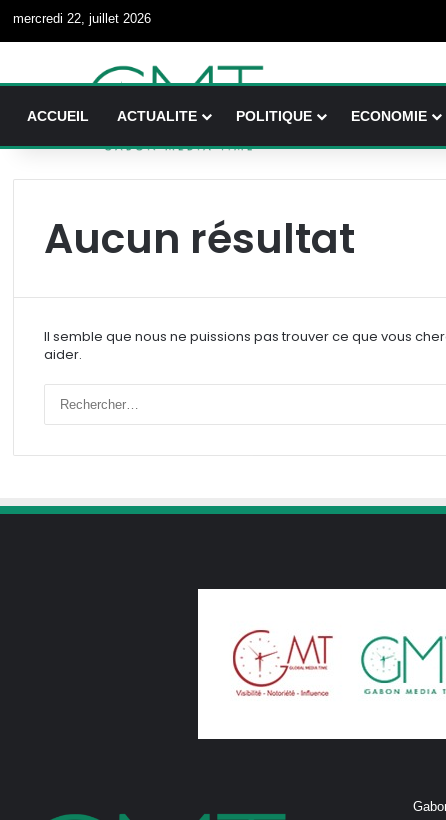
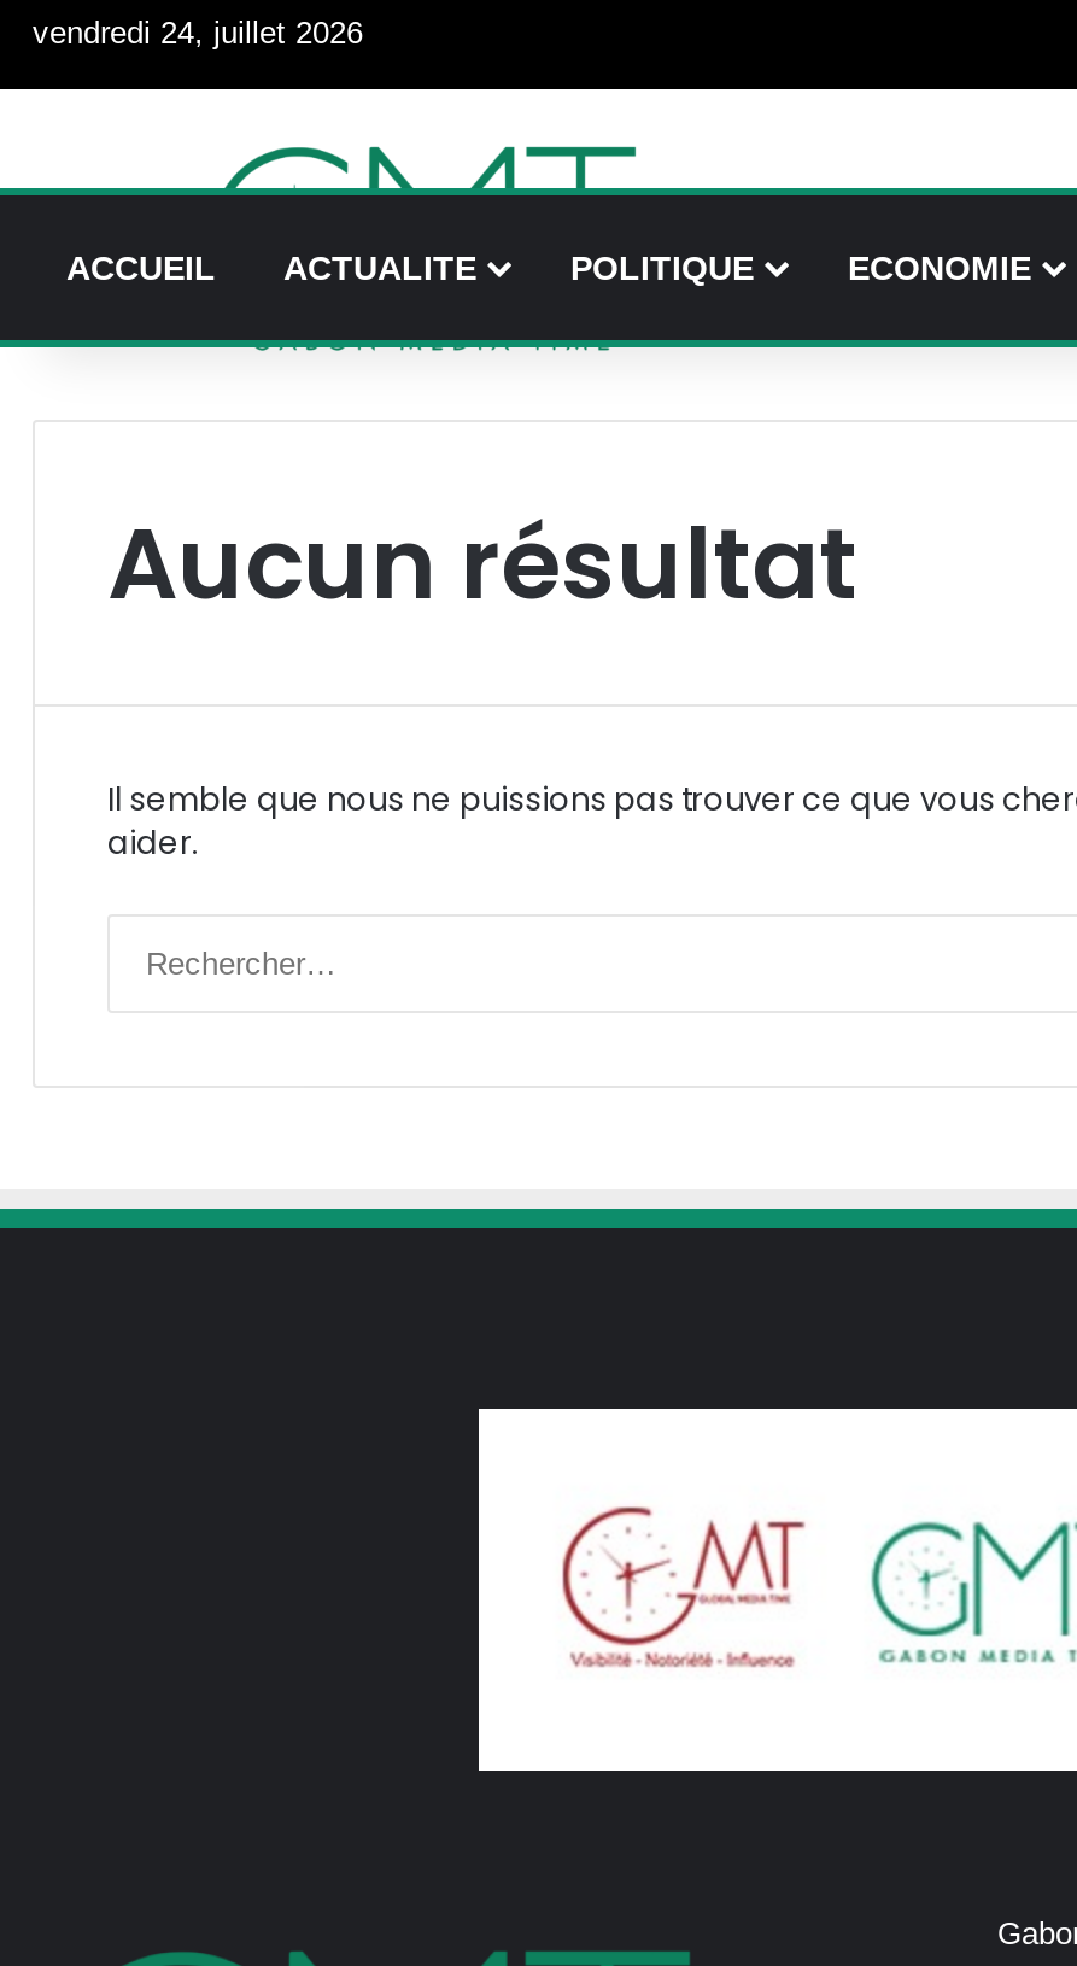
[13,11,151,26] mercredi 22, juillet 2026 -> [33,14,363,51] vendredi 24, juillet 2026

